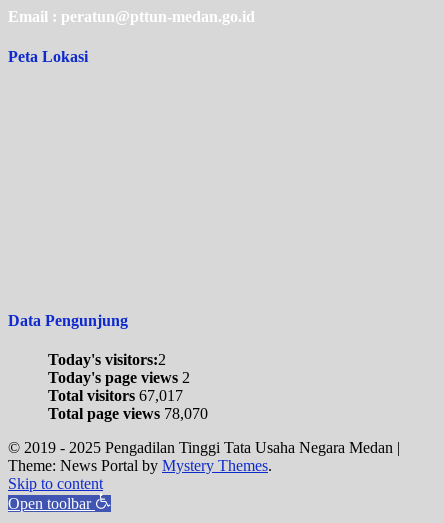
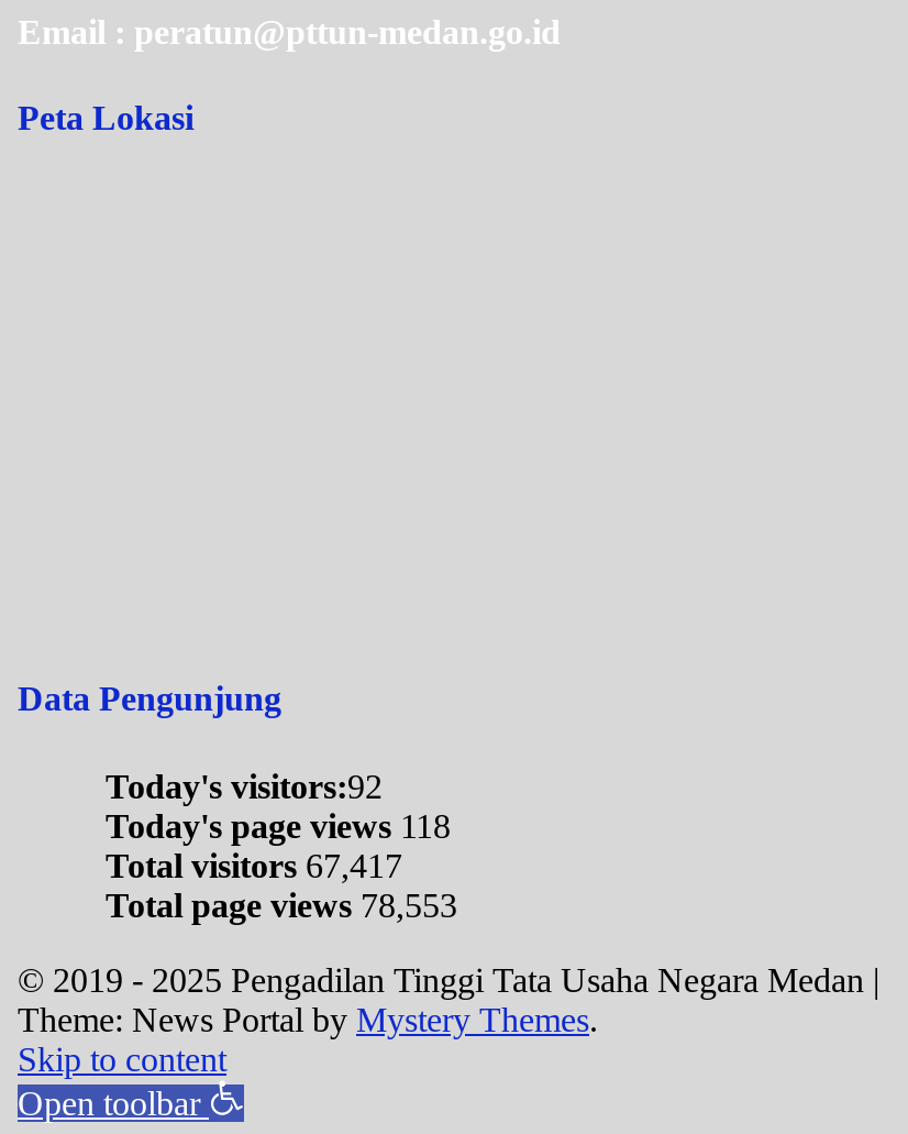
[48,351,166,368] Today's visitors:2 -> [106,767,383,805] Today's visitors:92
[48,369,190,386] Today's page views 2 -> [106,807,451,844] Today's page views 118
[48,387,183,404] Total visitors 67,017 -> [106,846,402,884] Total visitors 67,417
[48,405,208,422] Total page views 78,070 -> [106,886,457,923] Total page views 78,553

